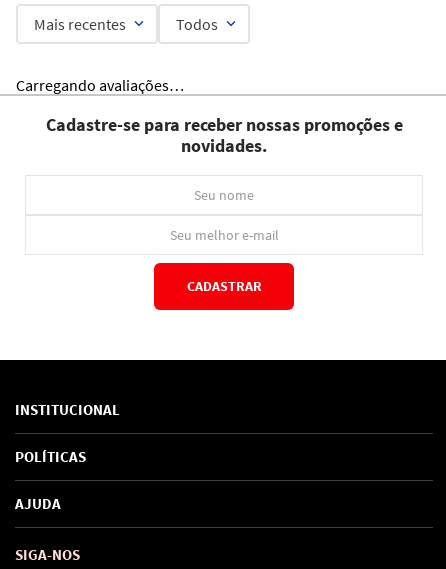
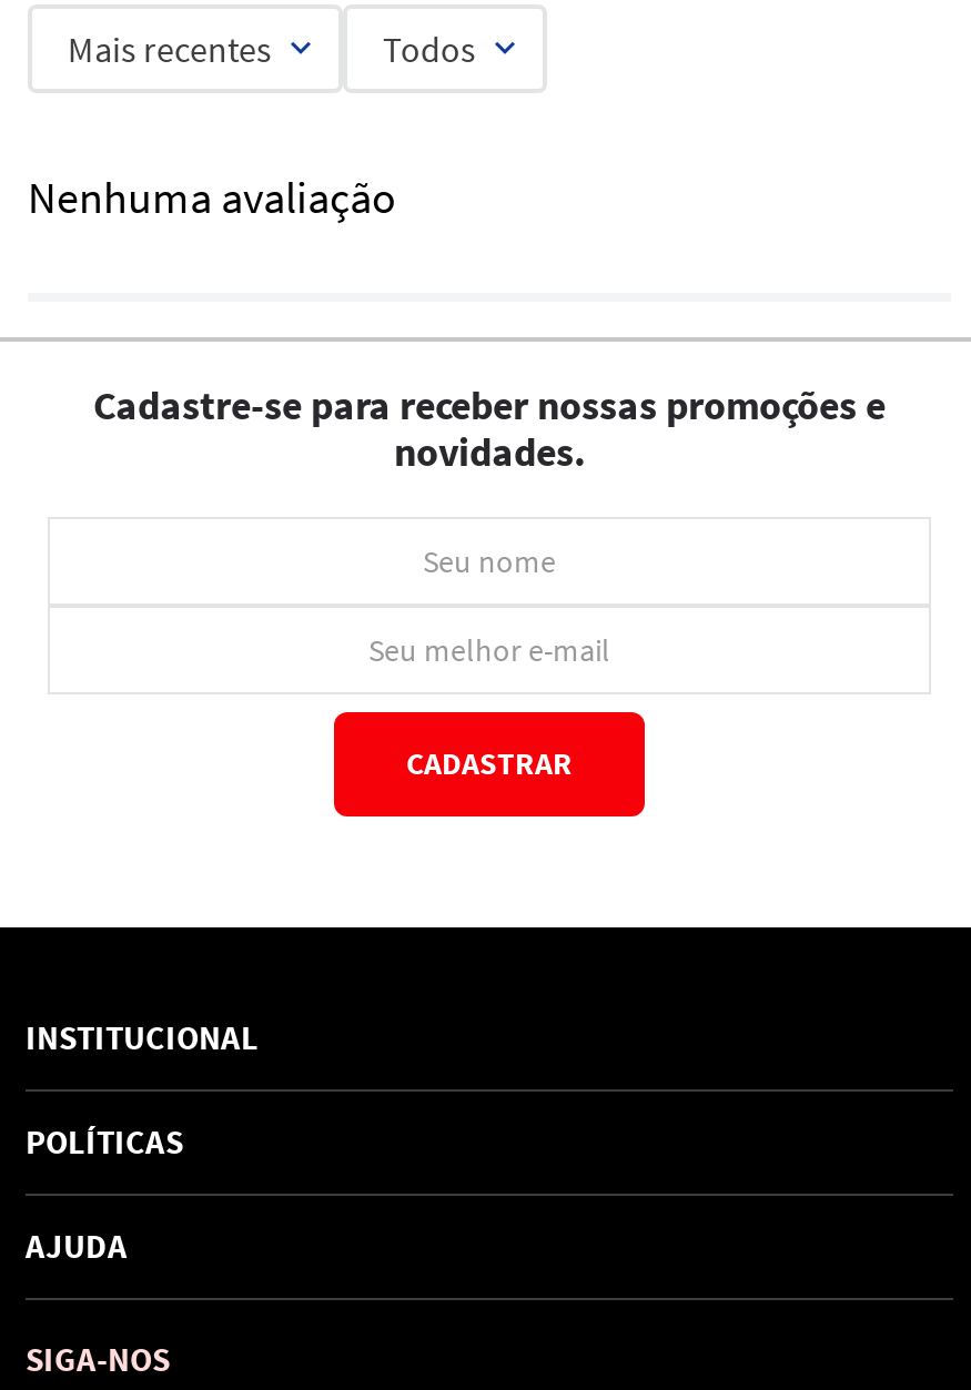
[16,75,184,95] Carregando avaliações… -> [28,169,396,224] Nenhuma avaliação

